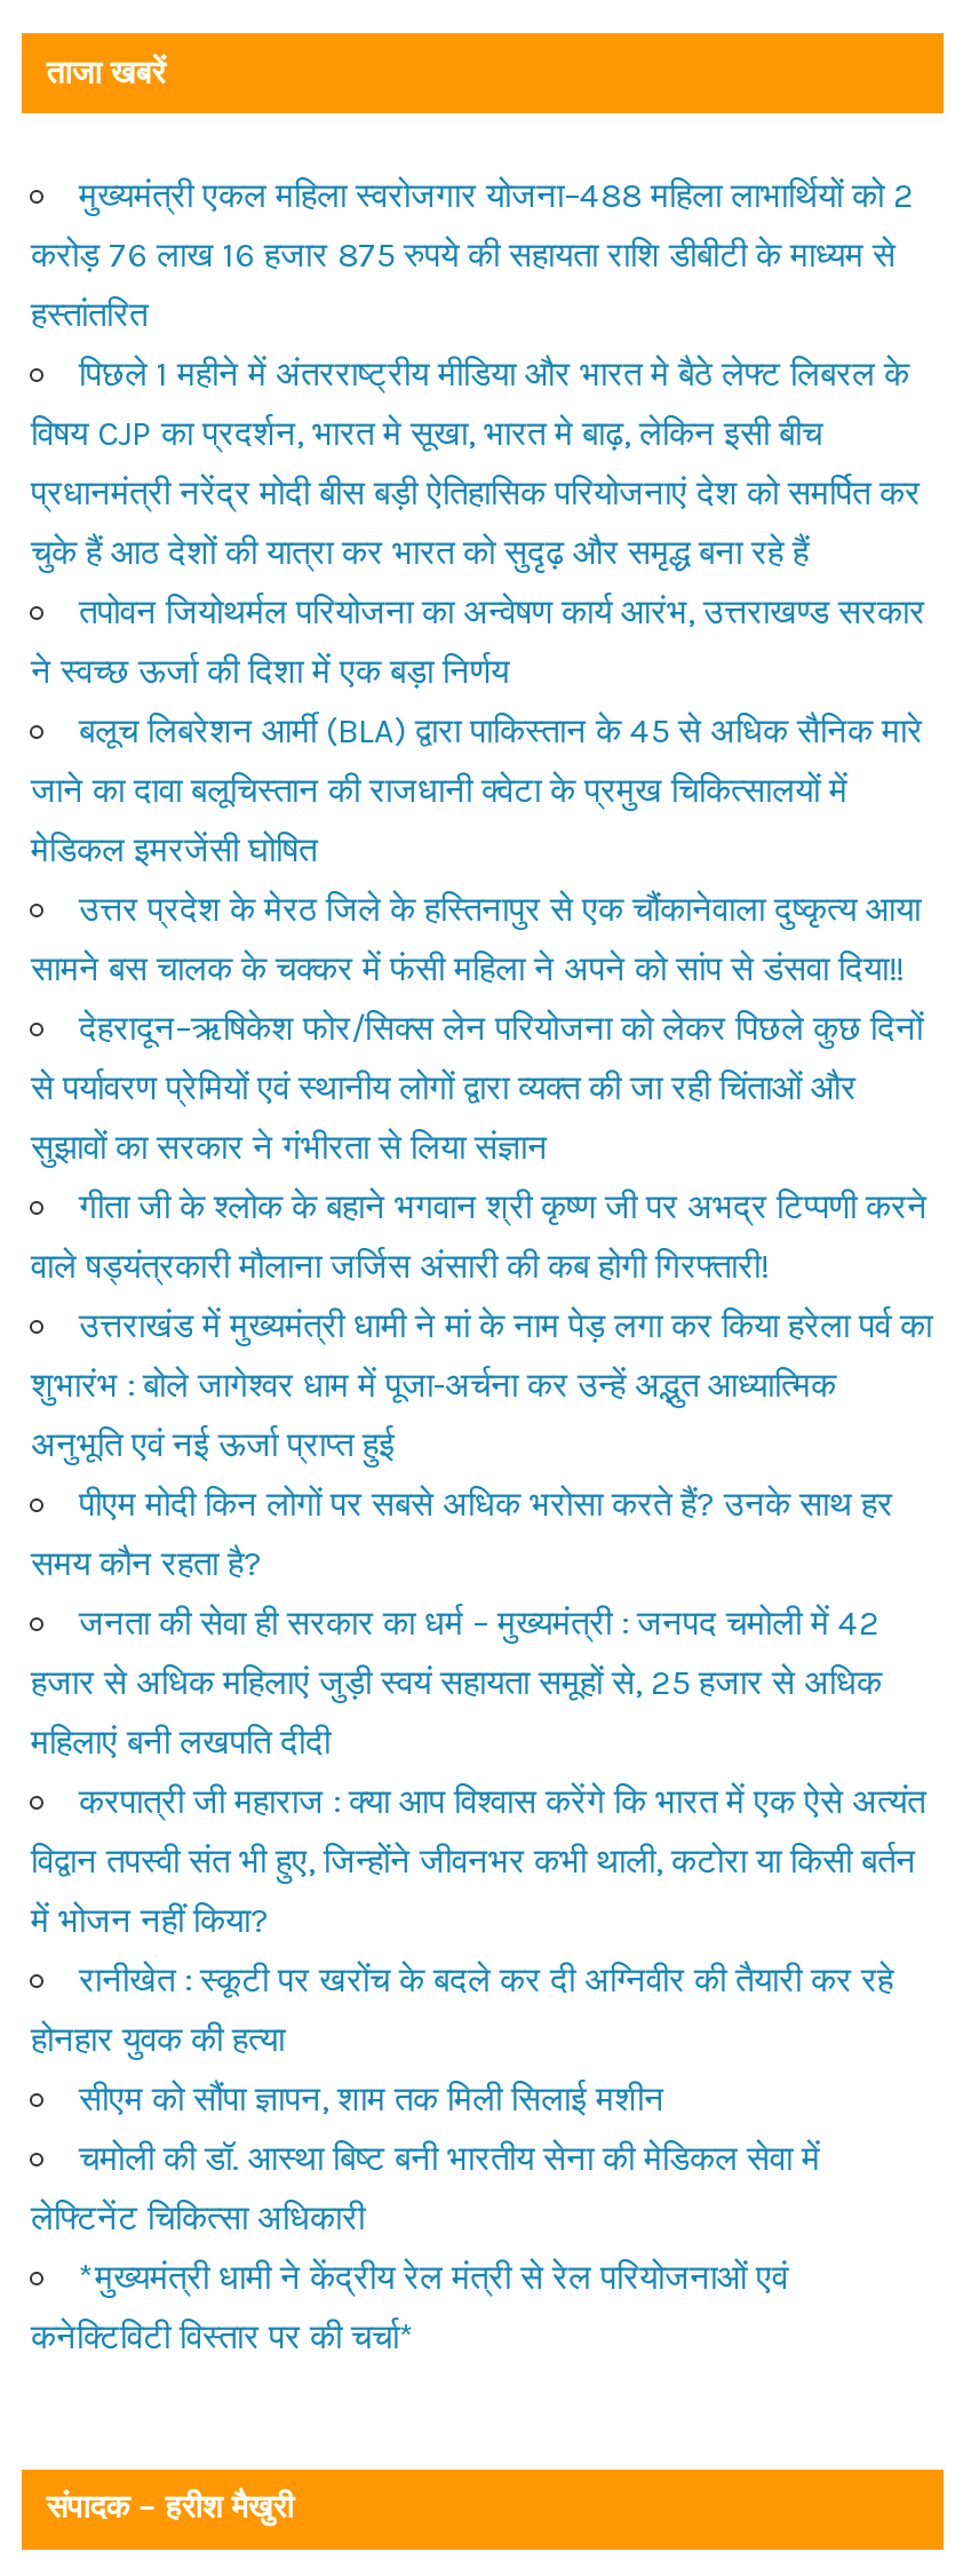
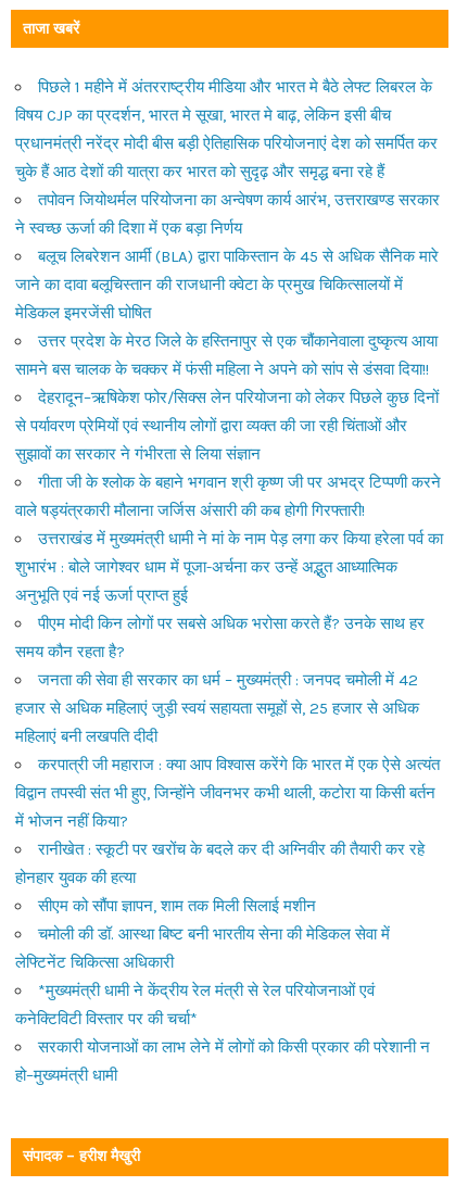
[31,174,914,334] मुख्यमंत्री एकल महिला स्वरोजगार योजना–488 महिला लाभार्थियों को 2 | करोड़ 76 लाख 16 हजार 875 रुपये की सहायता राशि डीबीटी के माध्यम से | हस्तांतरित -> none
moved [31,353,932,2357] -> [15,77,443,1028]: पिछले 1 महीने में अंतरराष्ट्रीय मीडिया और भारत मे बैठे लेफ्ट लिबरल के | विषय CJP का प्रदर्शन, भारत मे सूखा, भारत मे बाढ़, लेकिन इसी बीच | प्रधानमंत्री नरेंद्र मोदी बीस बड़ी ऐतिहासिक परियोजनाएं देश को समर्पित कर | ... | *मुख्यमंत्री धामी ने केंद्रीय रेल मंत्री से रेल परियोजनाओं एवं | कनेक्टिविटी विस्तार पर की चर्चा*
none -> [15,1037,430,1085] सरकारी योजनाओं का लाभ लेने में लोगों को किसी प्रकार की परेशानी न | हो–मुख्यमंत्री धामी

